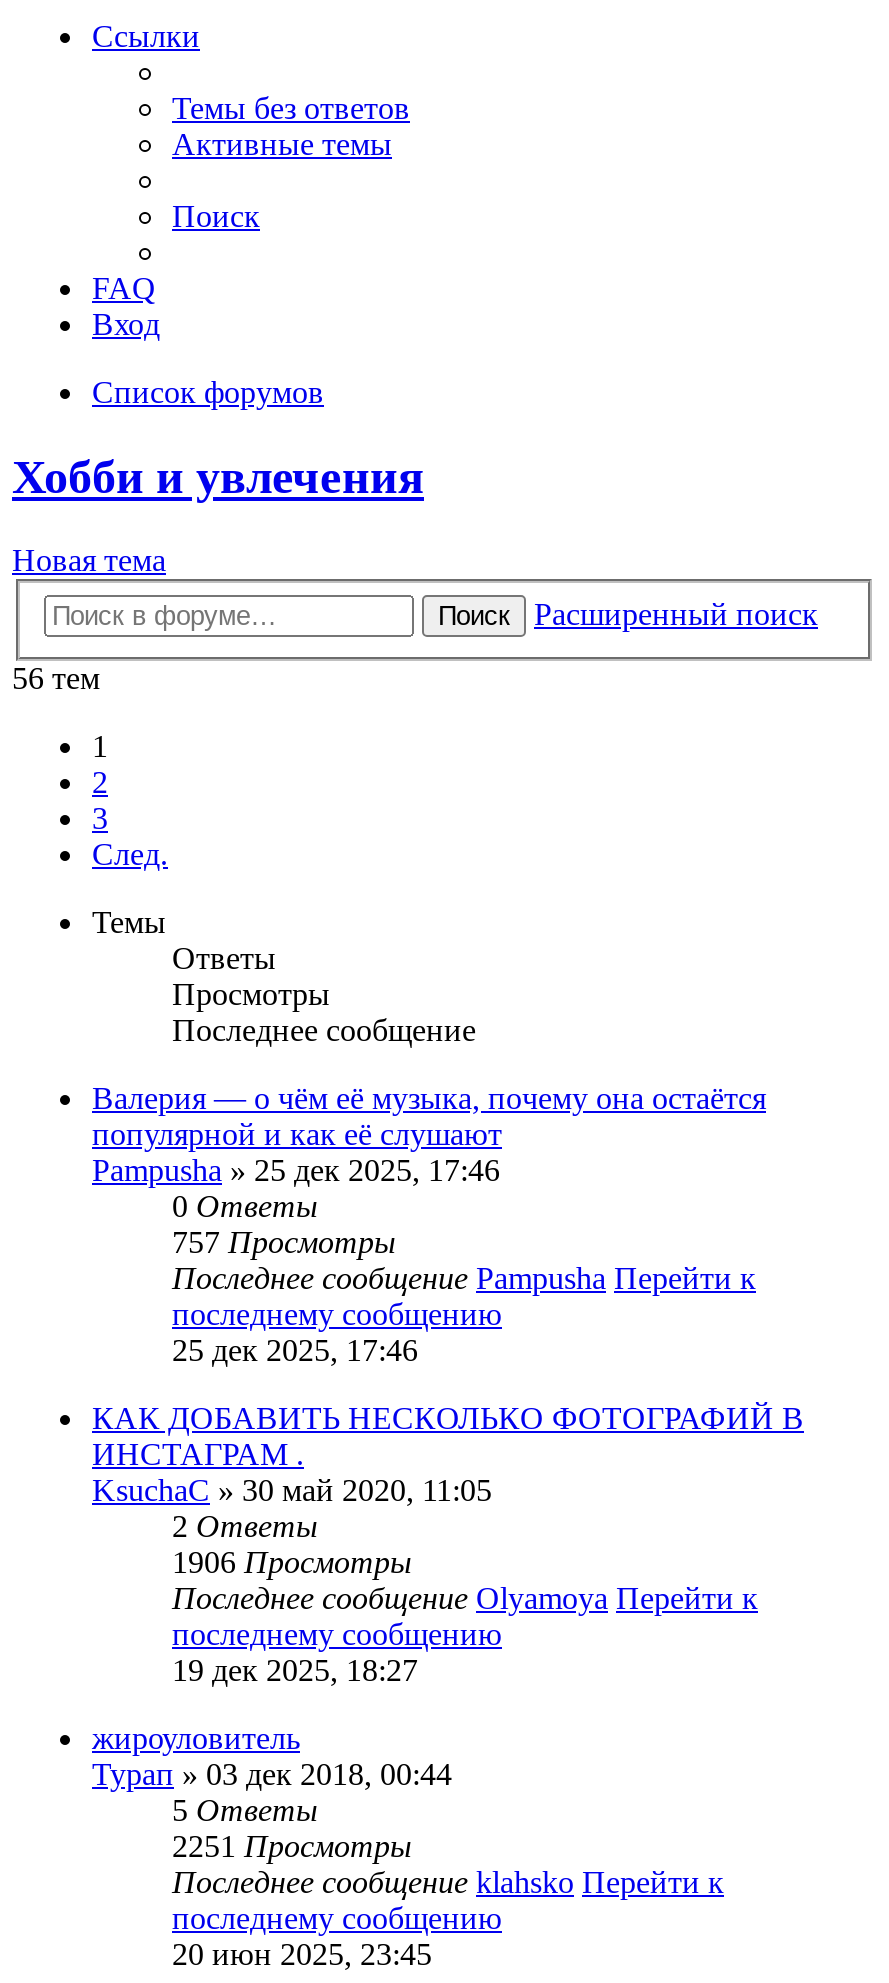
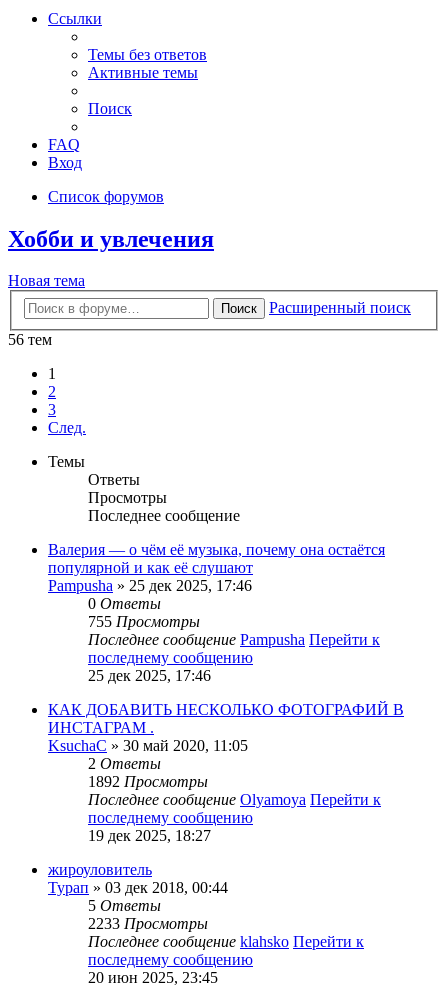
[172,1225,396,1259] 757 Просмотры -> [88,613,200,630] 755 Просмотры
[172,1545,412,1579] 1906 Просмотры -> [88,773,208,790] 1892 Просмотры
[172,1829,412,1863] 2251 Просмотры -> [88,915,208,932] 2233 Просмотры

